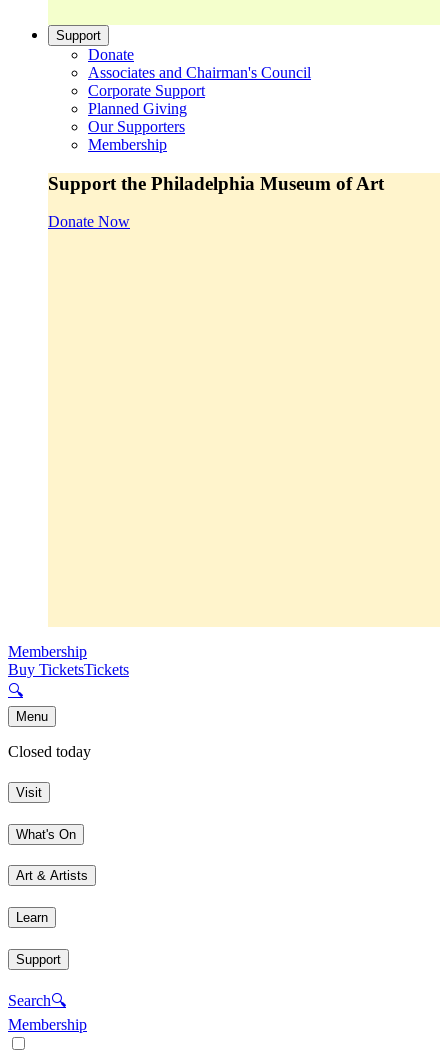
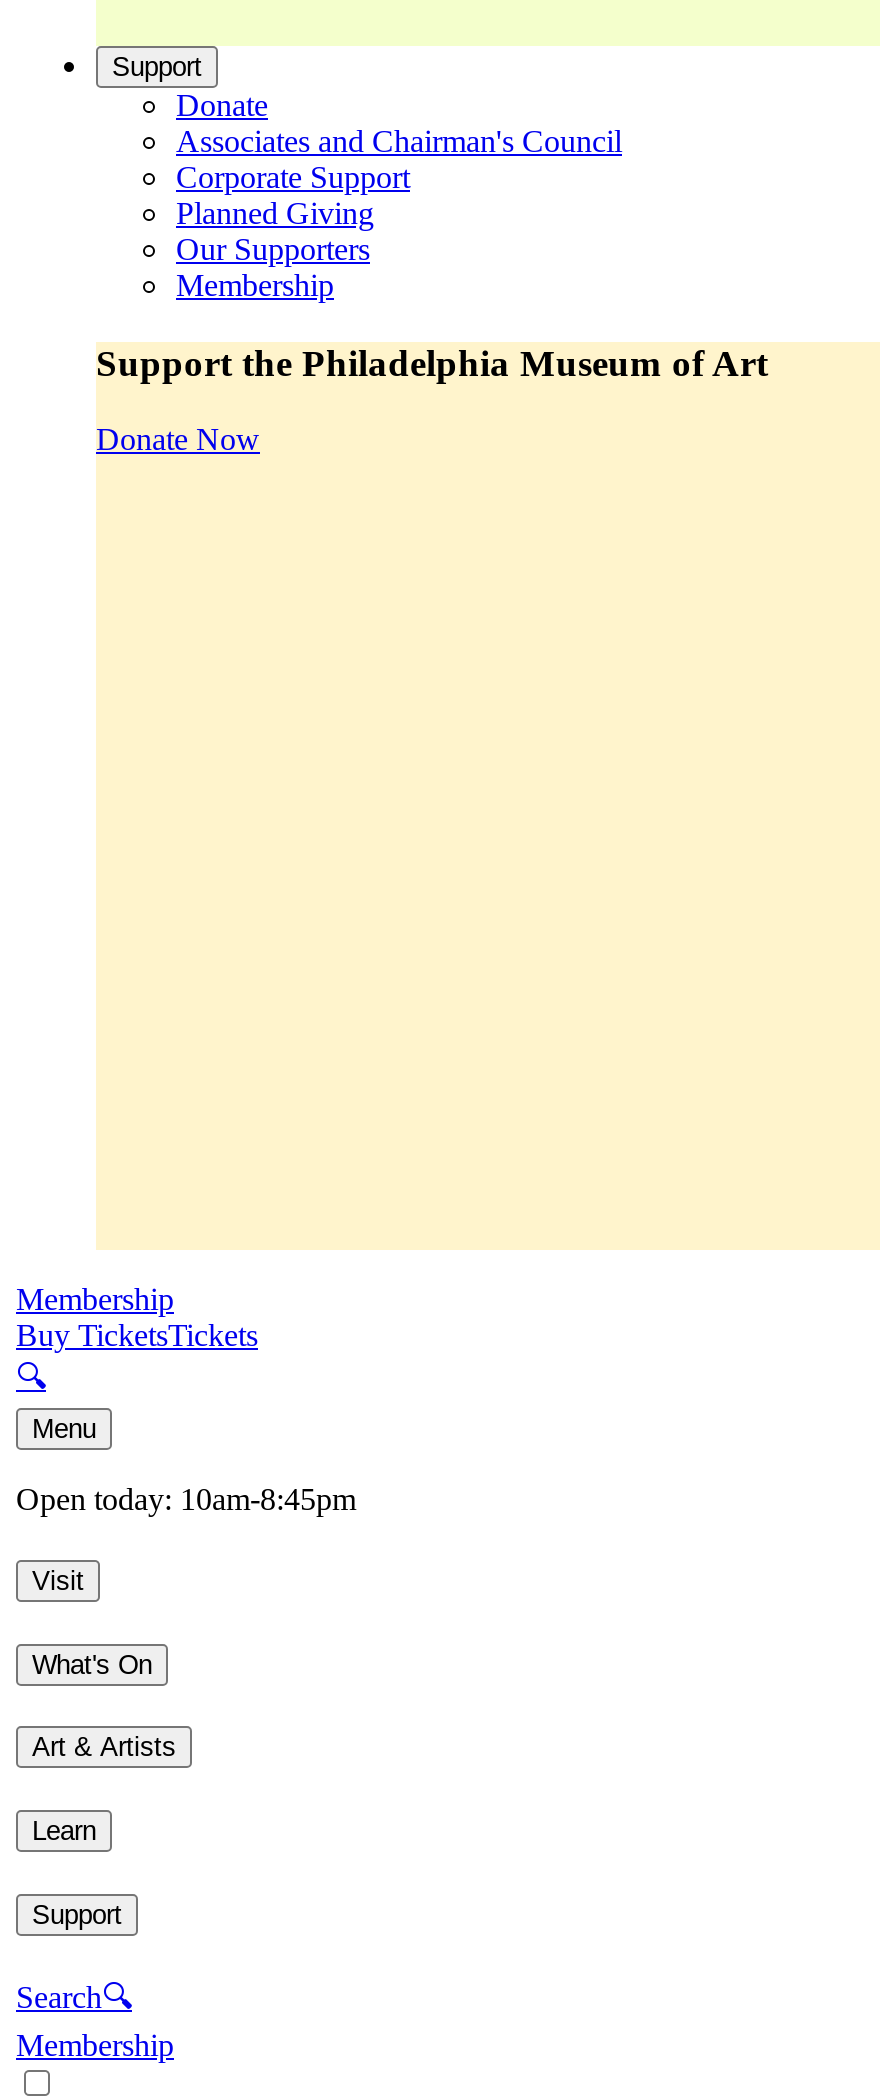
[8,743,91,760] Closed today -> [16,1483,356,1517] Open today: 10am-8:45pm

